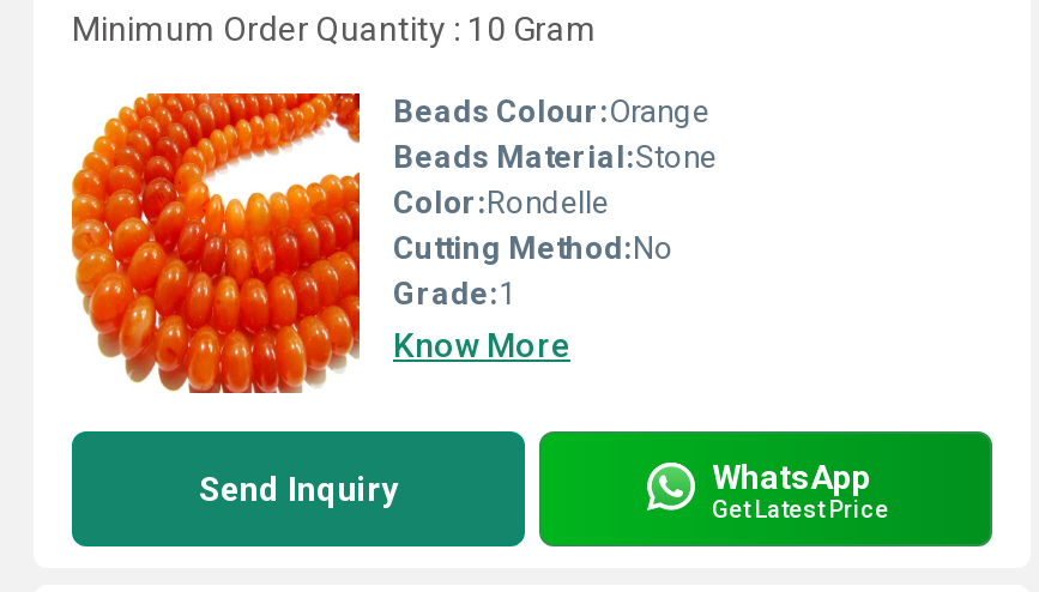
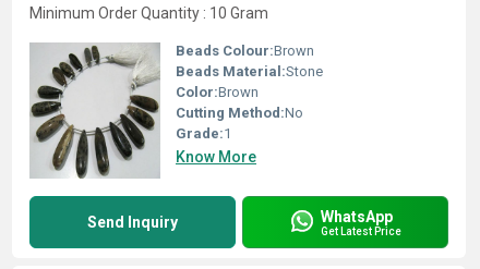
[70,91,709,395] [image] | Beads Colour:Orange -> [29,42,314,179] [image] | Beads Colour:Brown
[393,185,609,221] Color:Rondelle -> [176,84,259,100] Color:Brown

